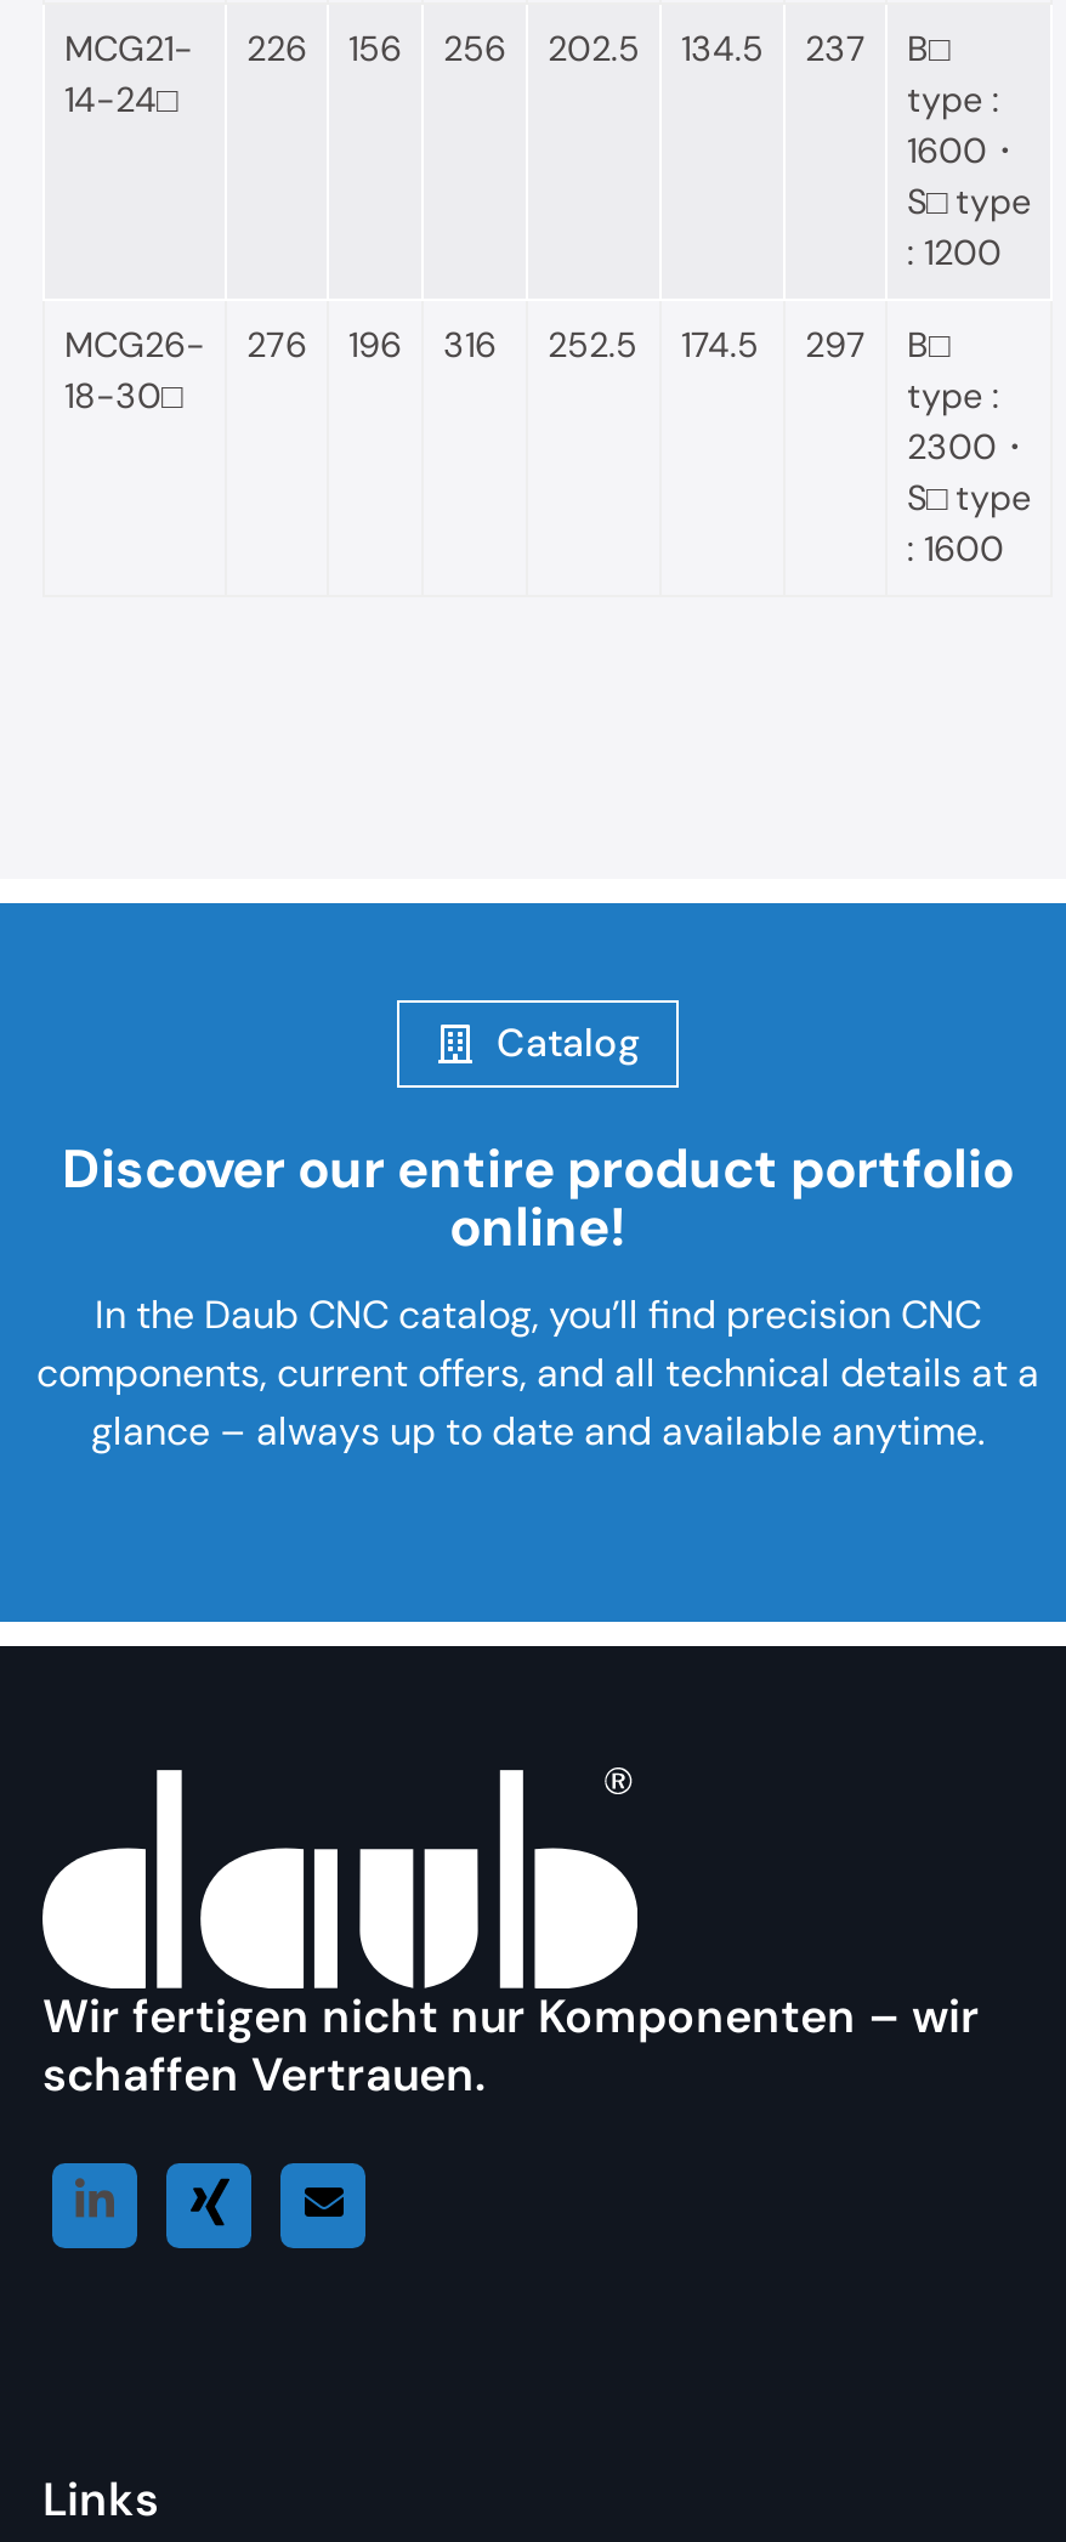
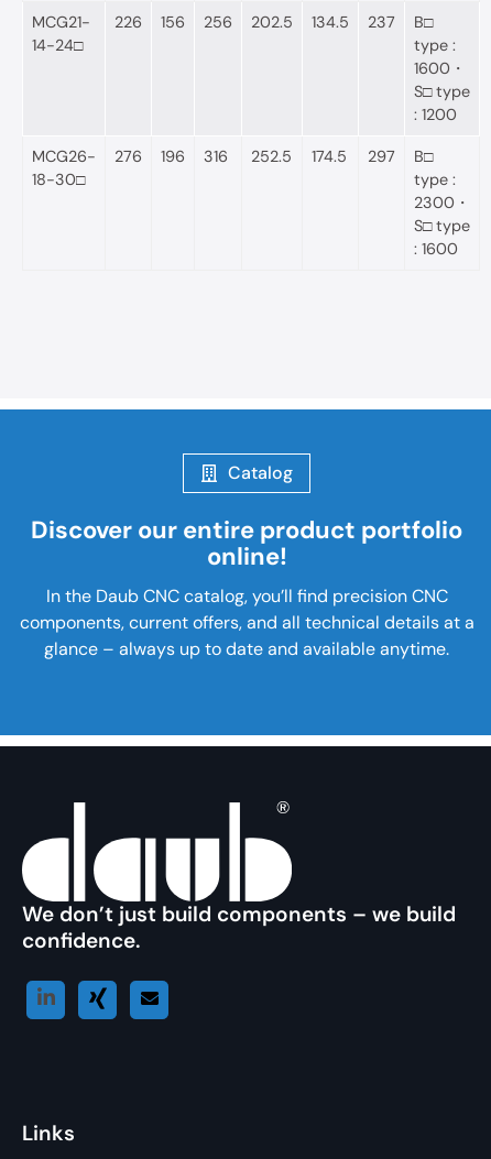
[42,1986,980,2105] Wir fertigen nicht nur Komponenten – wir | schaffen Vertrauen. -> [22,900,456,954] We don’t just build components – we build | confidence.

